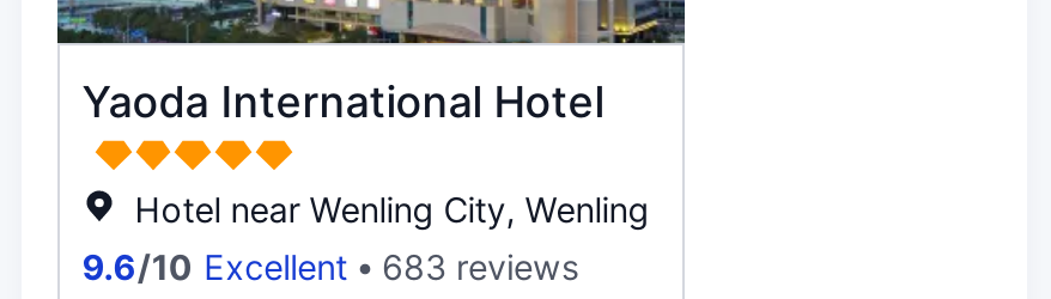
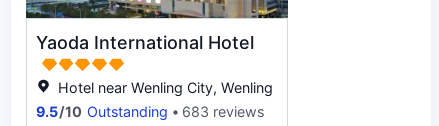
[82,247,578,288] 9.6 /10 Excellent 683 reviews -> [36,103,264,120] 9.5 /10 Outstanding 683 reviews

